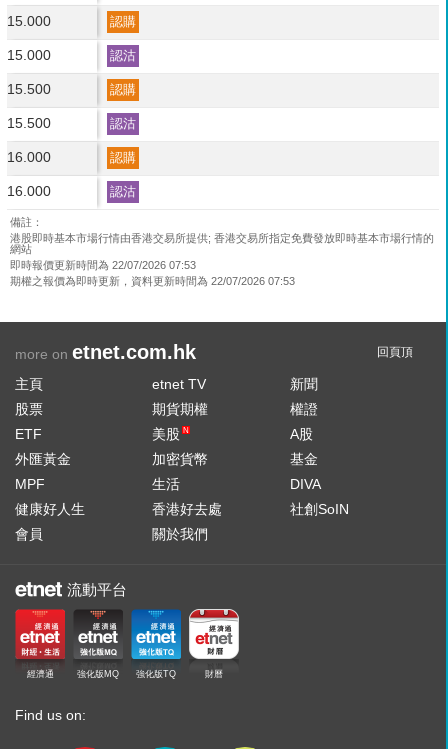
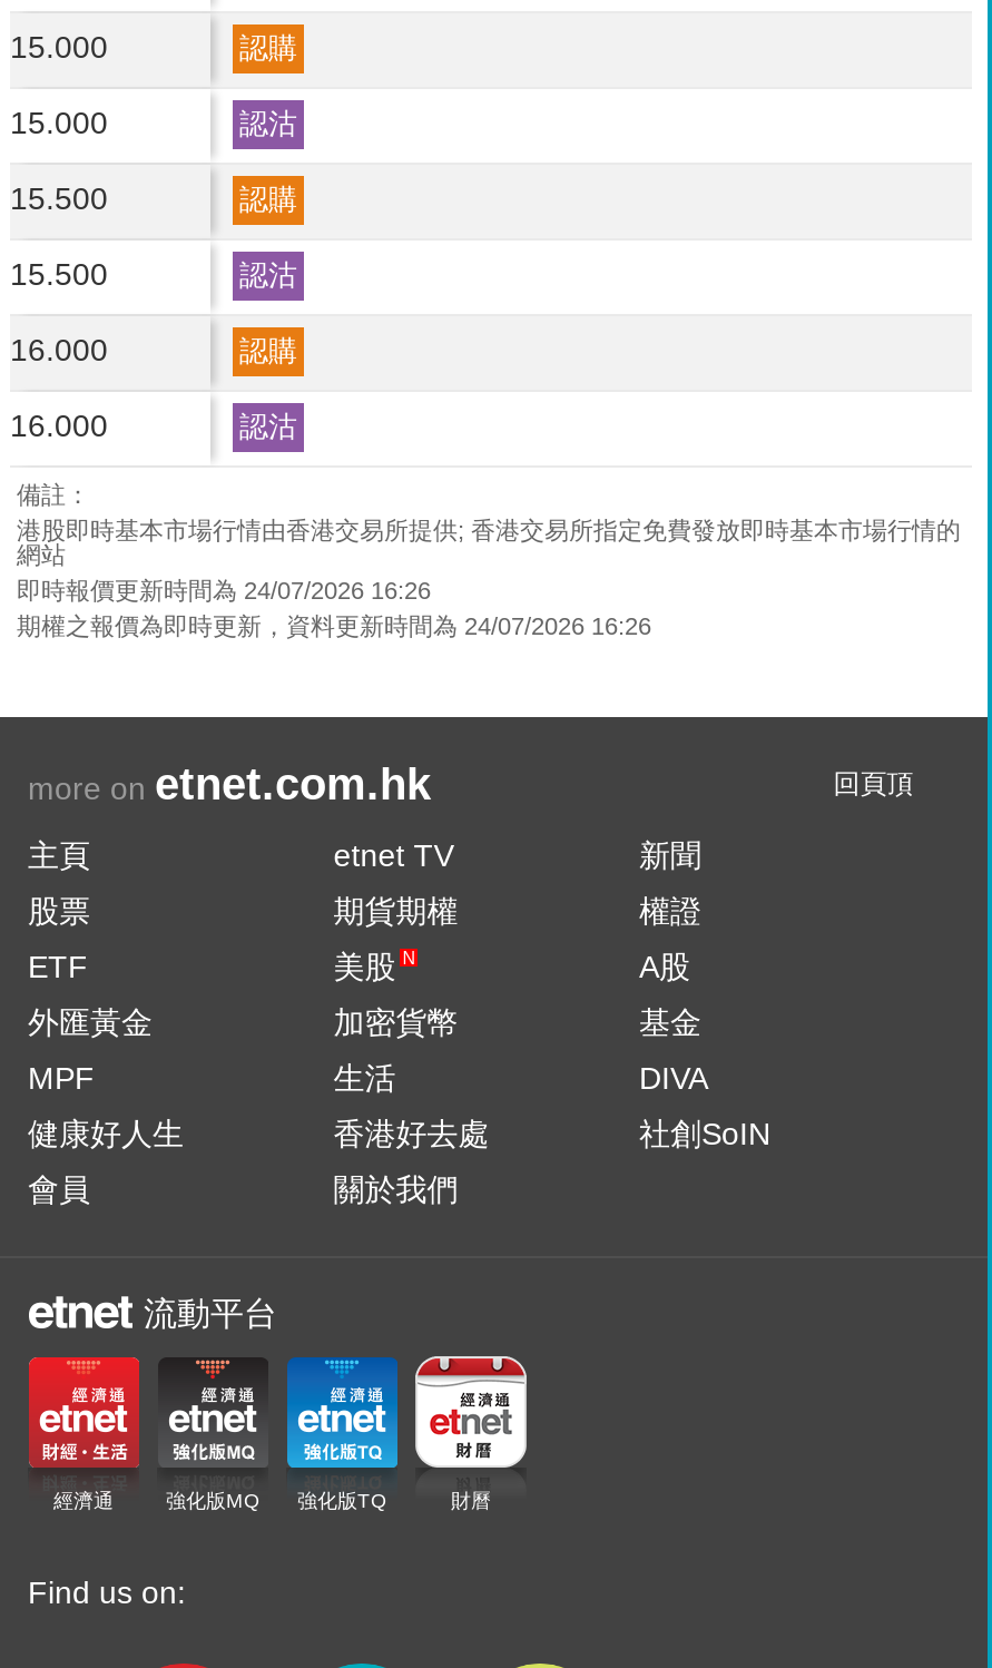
[10,259,196,271] 即時報價更新時間為 22/07/2026 07:53 -> [17,577,431,604] 即時報價更新時間為 24/07/2026 16:26
[10,275,295,287] 期權之報價為即時更新，資料更新時間為 22/07/2026 07:53 -> [17,612,651,639] 期權之報價為即時更新，資料更新時間為 24/07/2026 16:26

